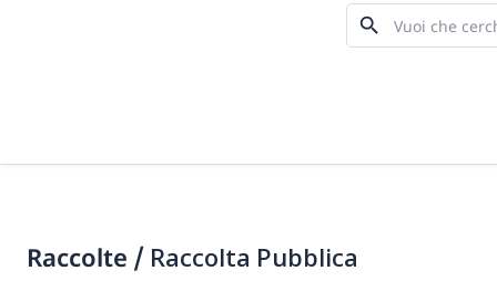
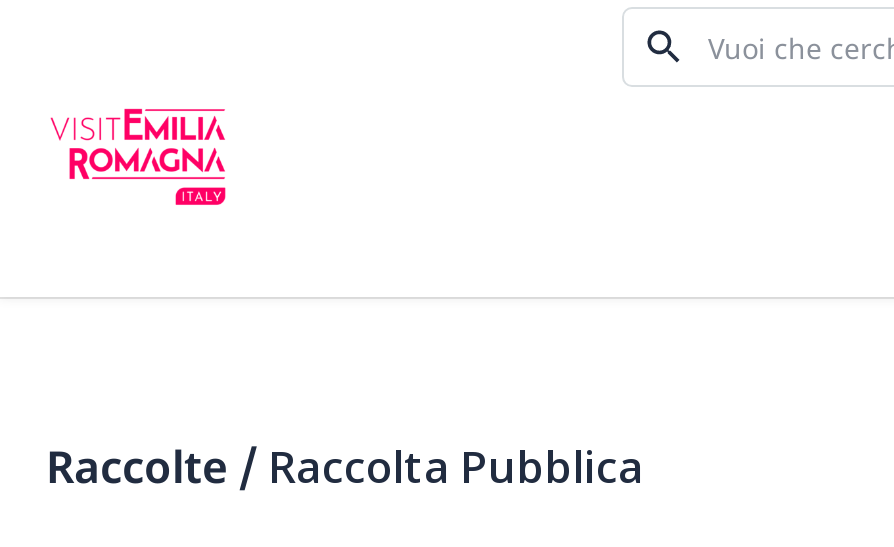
none -> [48,107,228,207] [image]

